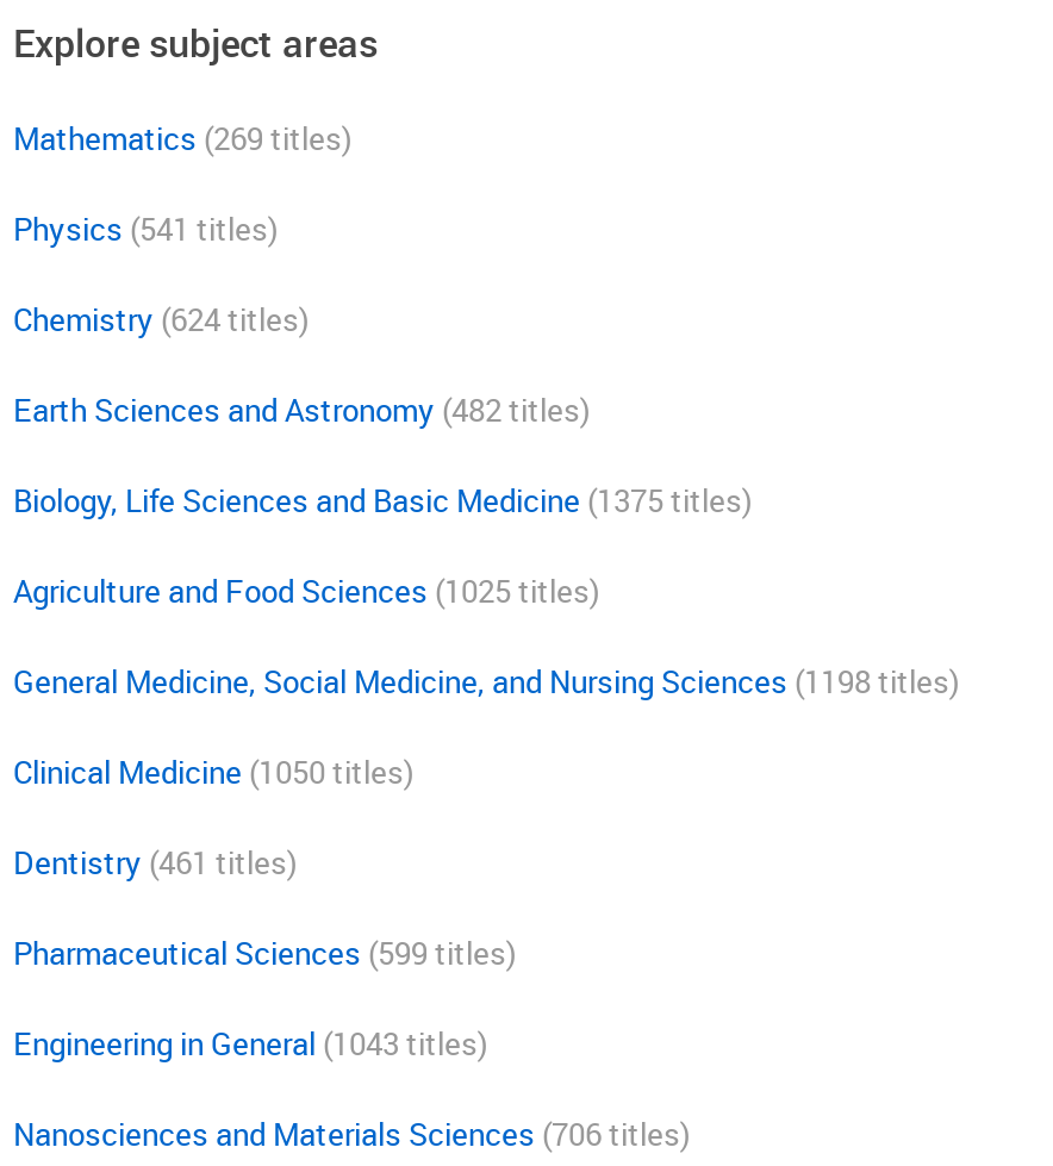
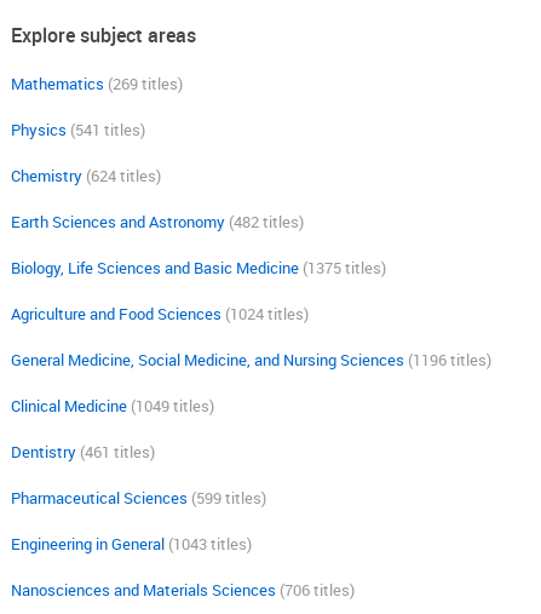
[13,569,599,612] Agriculture and Food Sciences (1025 titles) -> [11,303,309,325] Agriculture and Food Sciences (1024 titles)
[13,660,959,703] General Medicine, Social Medicine, and Nursing Sciences (1198 titles) -> [11,349,491,371] General Medicine, Social Medicine, and Nursing Sciences (1196 titles)
[13,750,413,793] Clinical Medicine (1050 titles) -> [11,395,214,417] Clinical Medicine (1049 titles)

